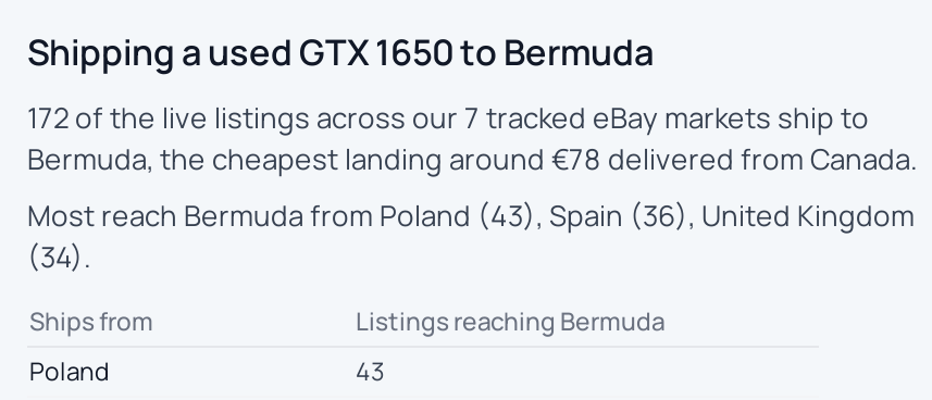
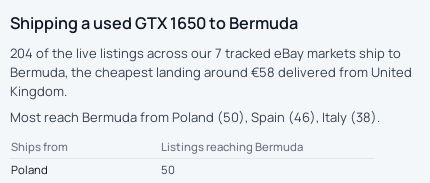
[27,98,917,275] 172 of the live listings across our 7 tracked eBay markets ship to | Bermuda, the cheapest landing around €78 delivered from Canada. | Most reach Bermuda from Poland (43), Spain (36), United Kingdom | (34). -> [10,44,412,125] 204 of the live listings across our 7 tracked eBay markets ship to | Bermuda, the cheapest landing around €58 delivered from United | Kingdom. | Most reach Bermuda from Poland (50), Spain (46), Italy (38).
[356,355,384,387] 43 -> [161,162,175,177] 50

